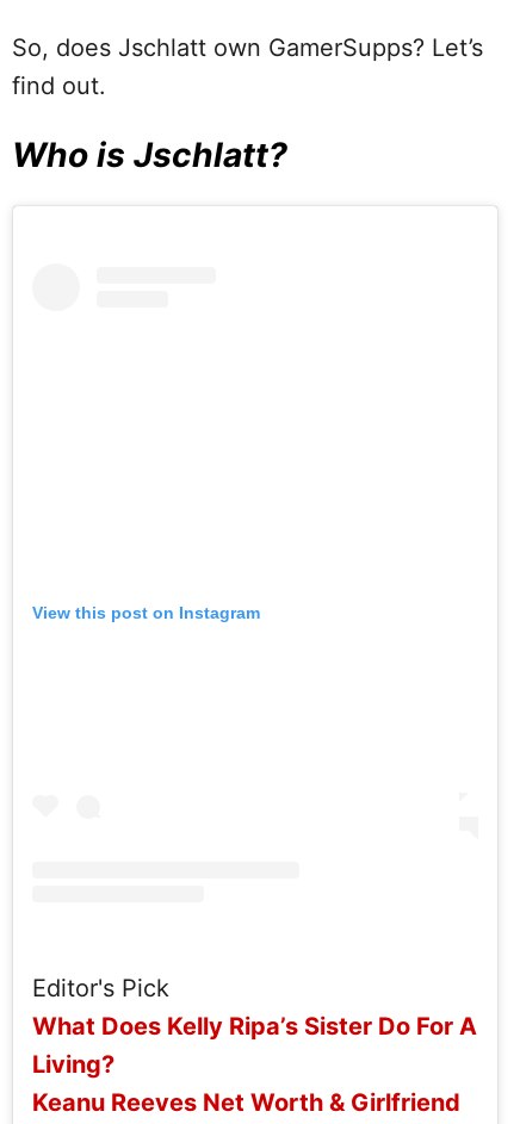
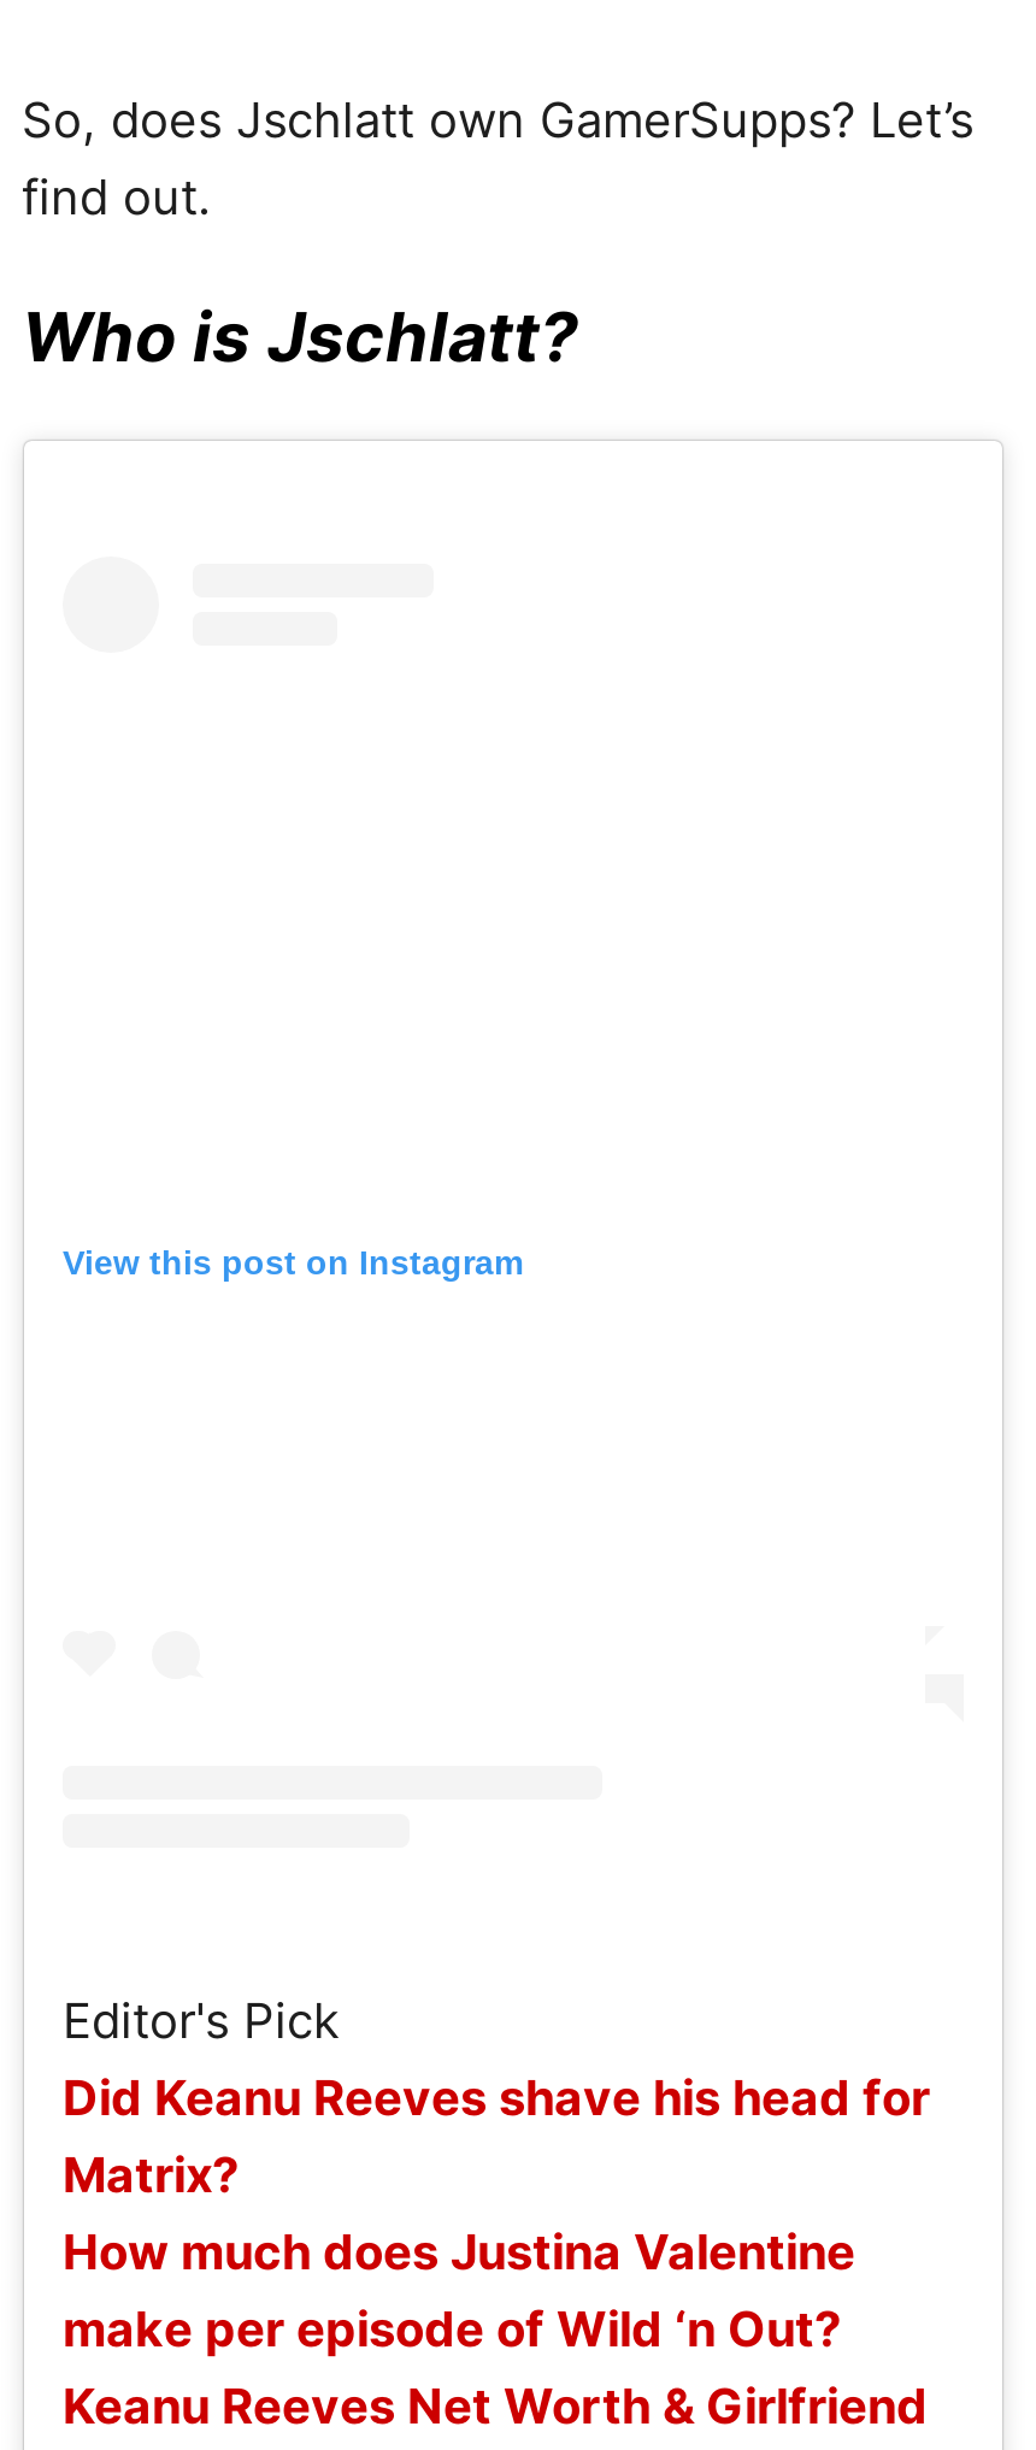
[32,1011,477,1078] What Does Kelly Ripa’s Sister Do For A | Living? -> [63,2068,930,2357] Did Keanu Reeves shave his head for | Matrix? | How much does Justina Valentine | make per episode of Wild ‘n Out?

